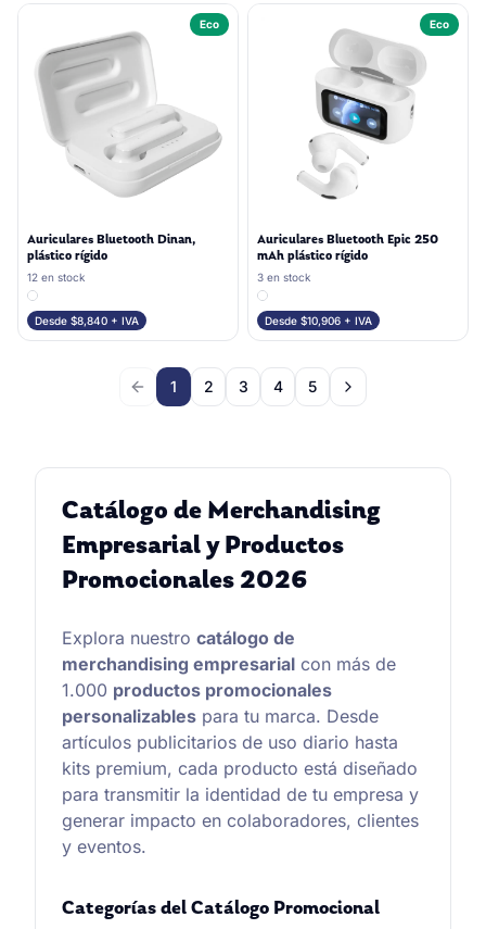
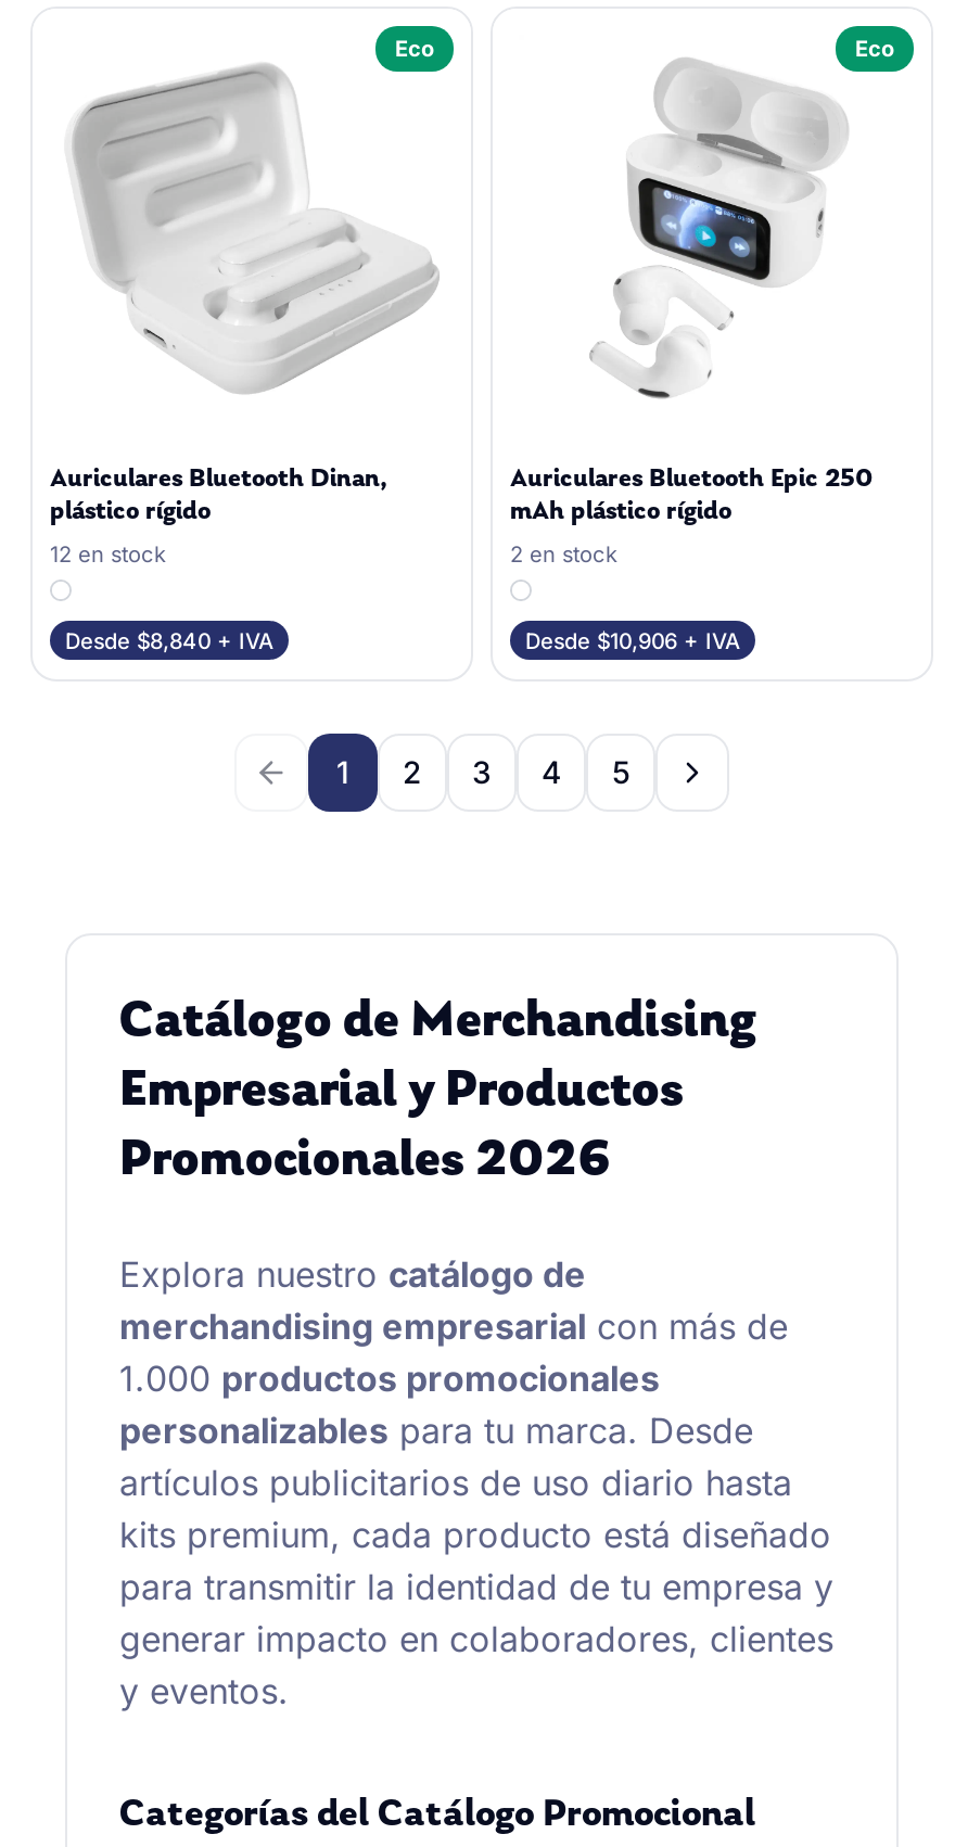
[257,271,310,284] 3 en stock -> [510,540,616,566] 2 en stock

